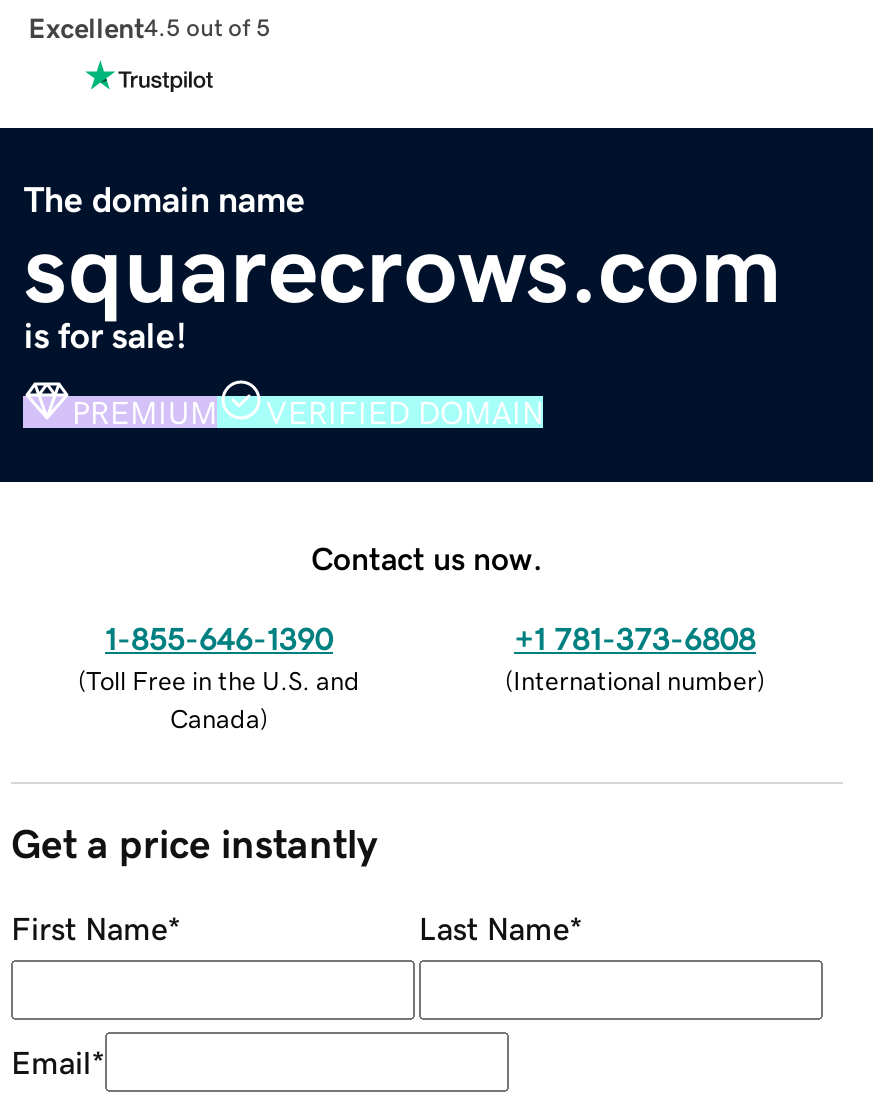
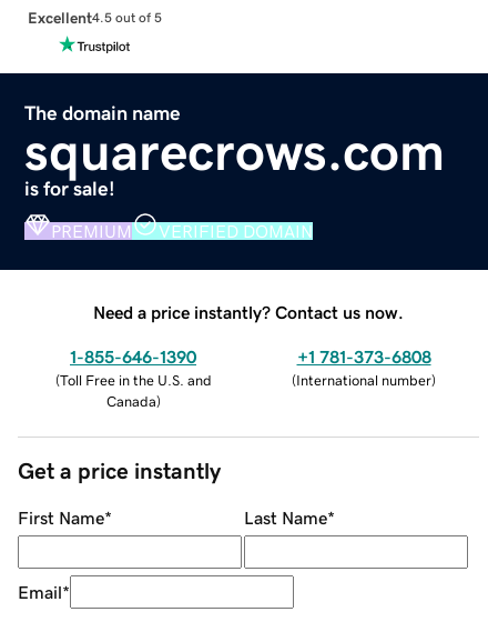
[311,541,543,573] Contact us now. -> [93,303,404,321] Need a price instantly? Contact us now.

